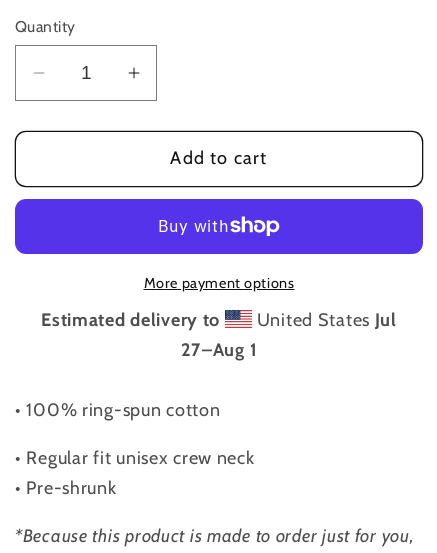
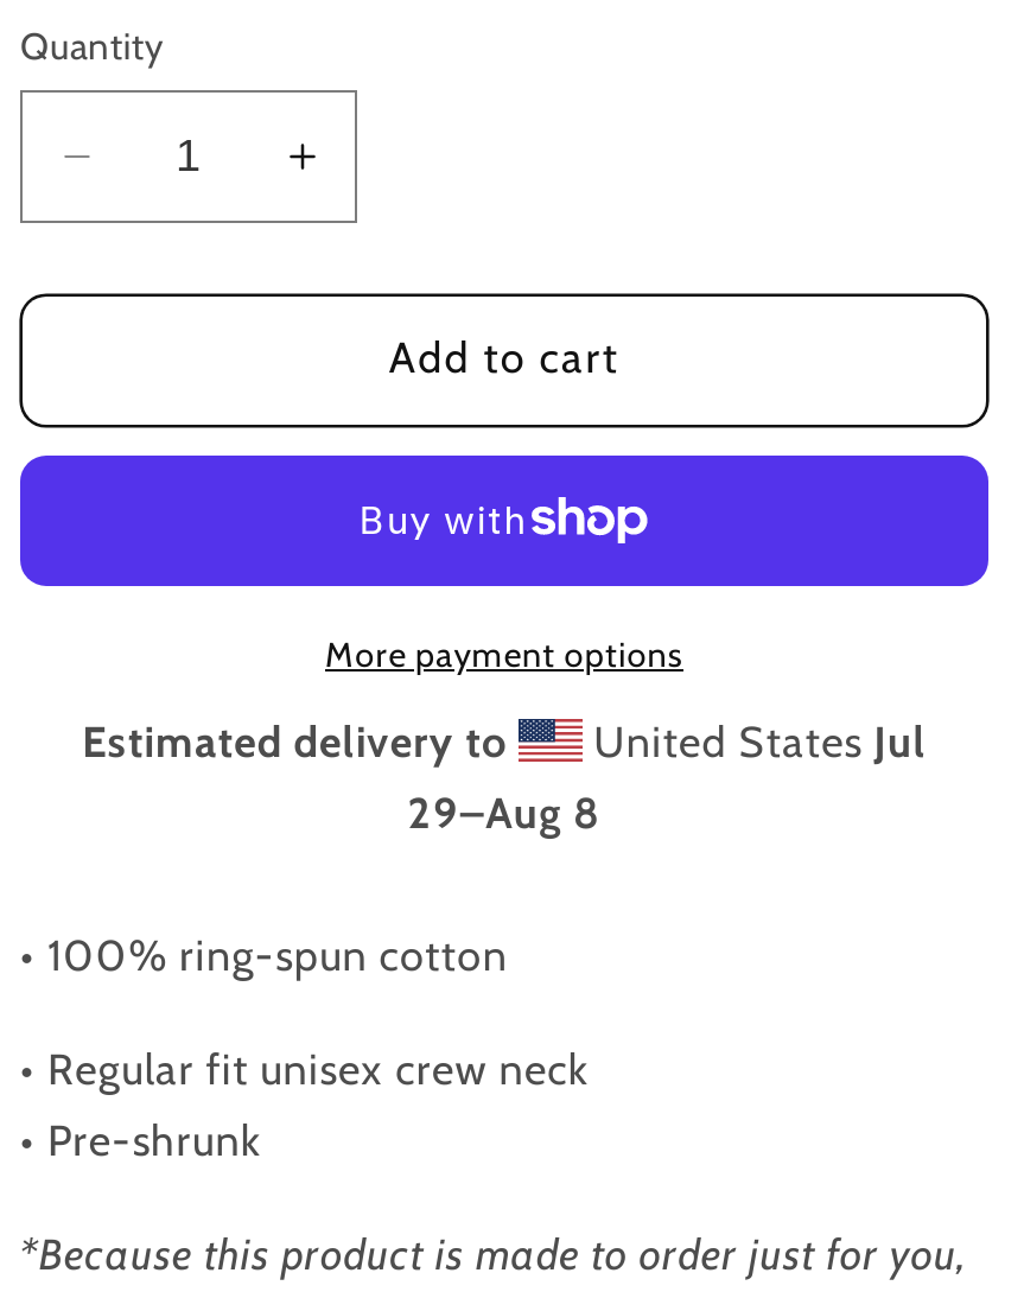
[181,339,257,361] 27–Aug 1 -> [407,788,601,840] 29–Aug 8

